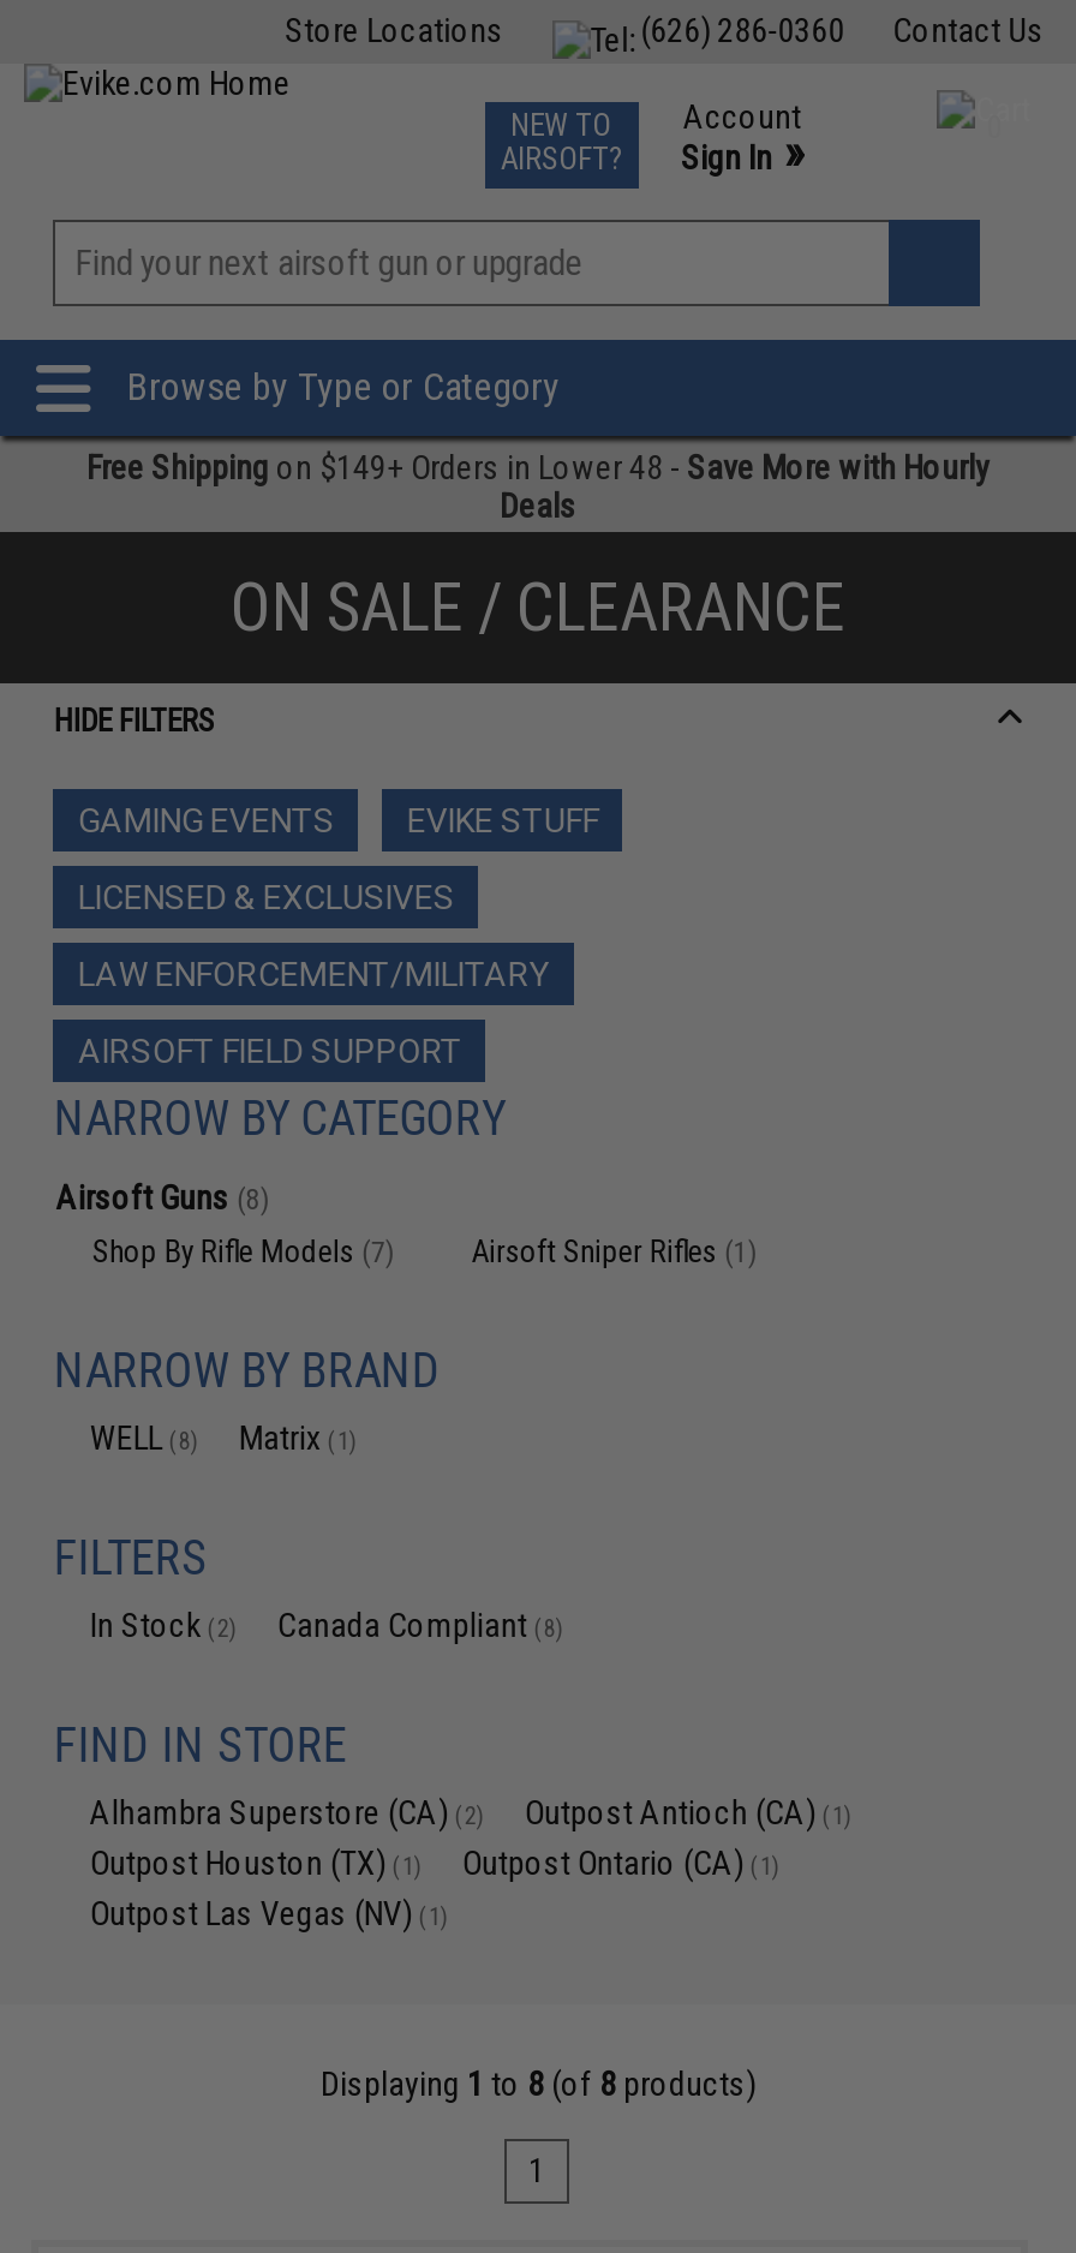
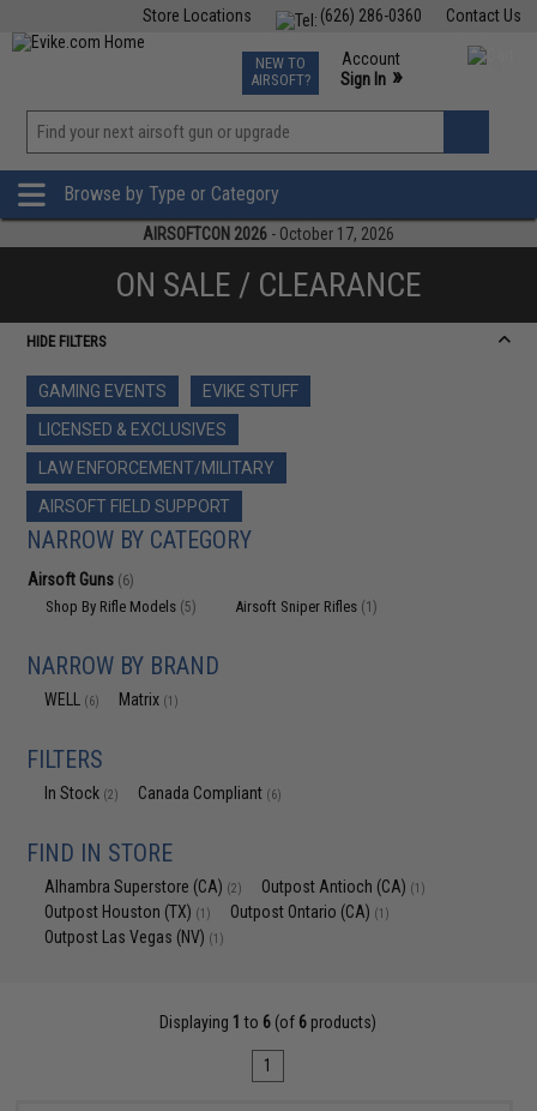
[86,448,990,525] Free Shipping on $149+ Orders in Lower 48 - Save More with Hourly | Deals -> [143,224,394,244] AIRSOFTCON 2026 - October 17, 2026
[56,1178,270,1217] Airsoft Guns (8) -> [28,570,135,589] Airsoft Guns (6)
[92,1233,395,1269] Shop By Rifle Models (7) -> [46,597,197,615] Shop By Rifle Models (5)
[90,1418,359,1457] WELL (8) Matrix (1) -> [45,690,179,709] WELL (6) Matrix (1)
[277,1606,565,1644] Canada Compliant (8) -> [138,783,282,803] Canada Compliant (6)
[321,2064,755,2103] Displaying 1 to 8 (of 8 products) -> [160,1013,377,1032] Displaying 1 to 6 (of 6 products)

